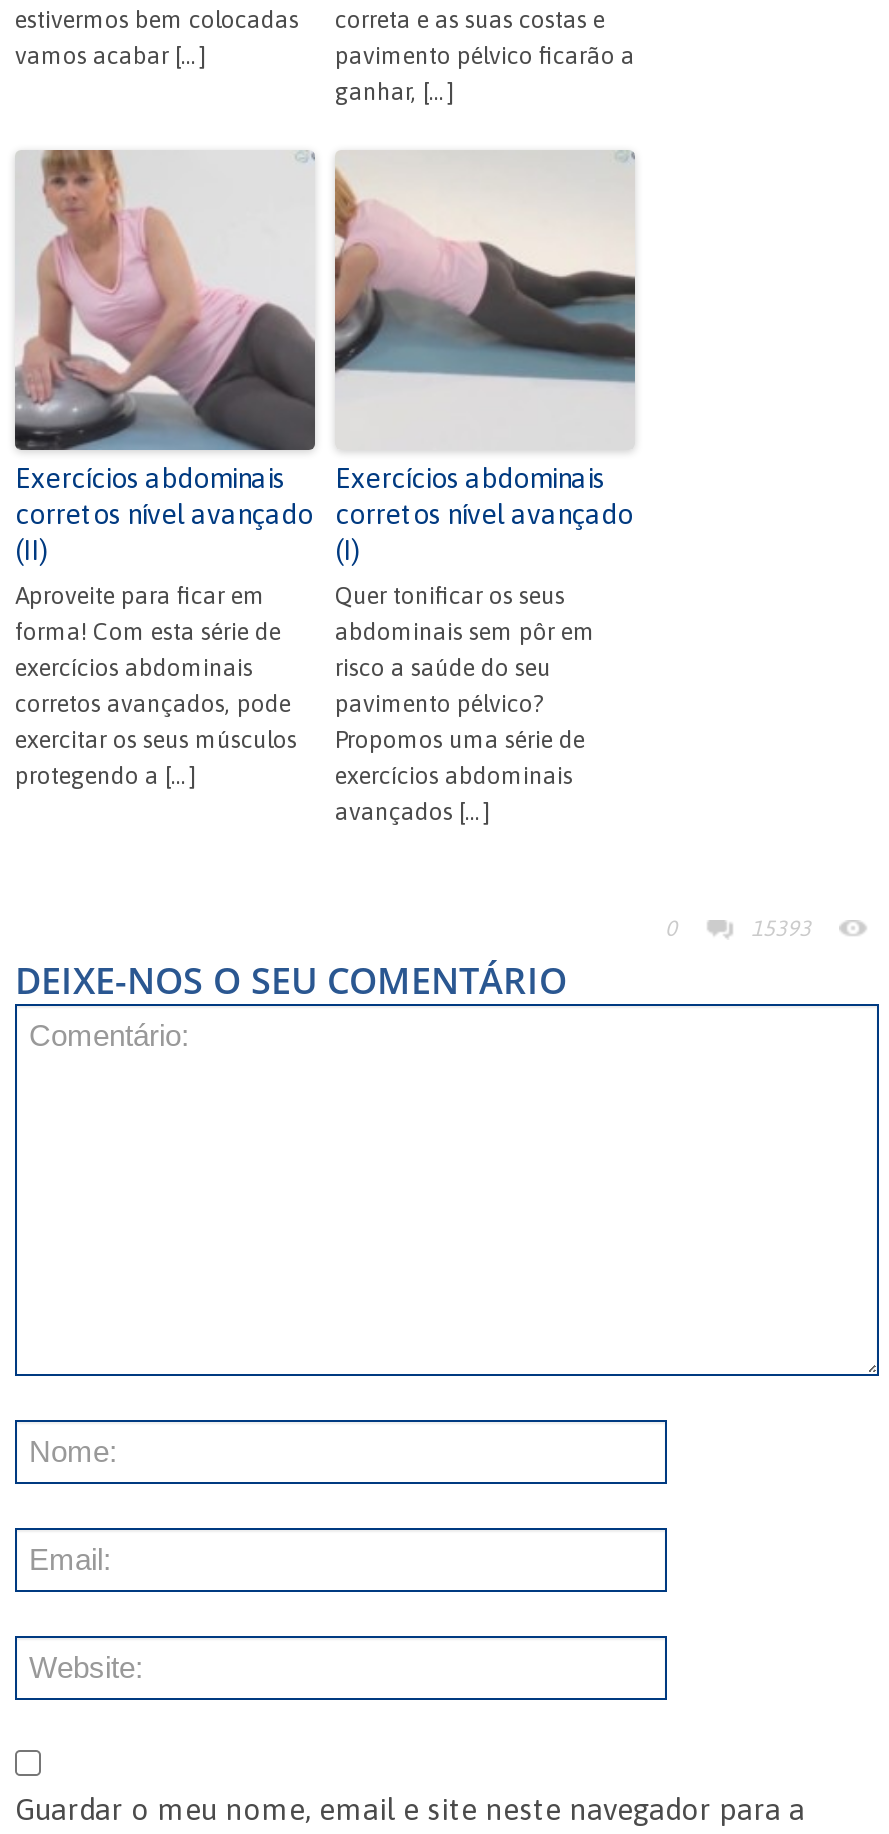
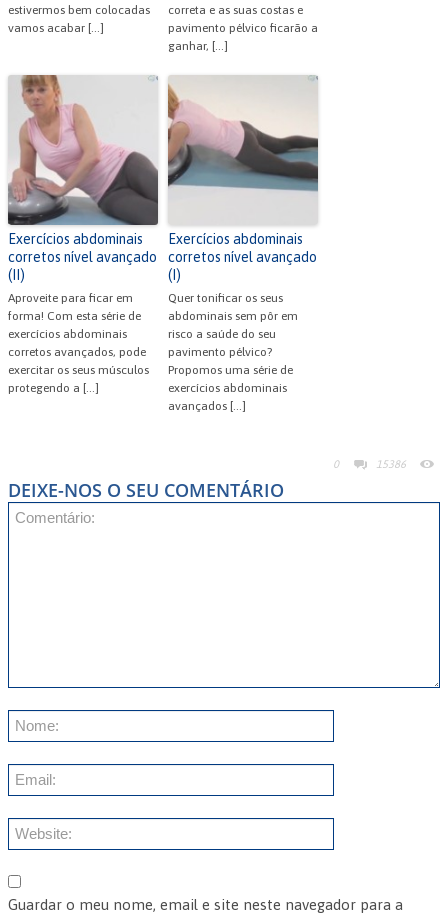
[751,916,811,940] 15393 -> [376,458,406,470] 15386

